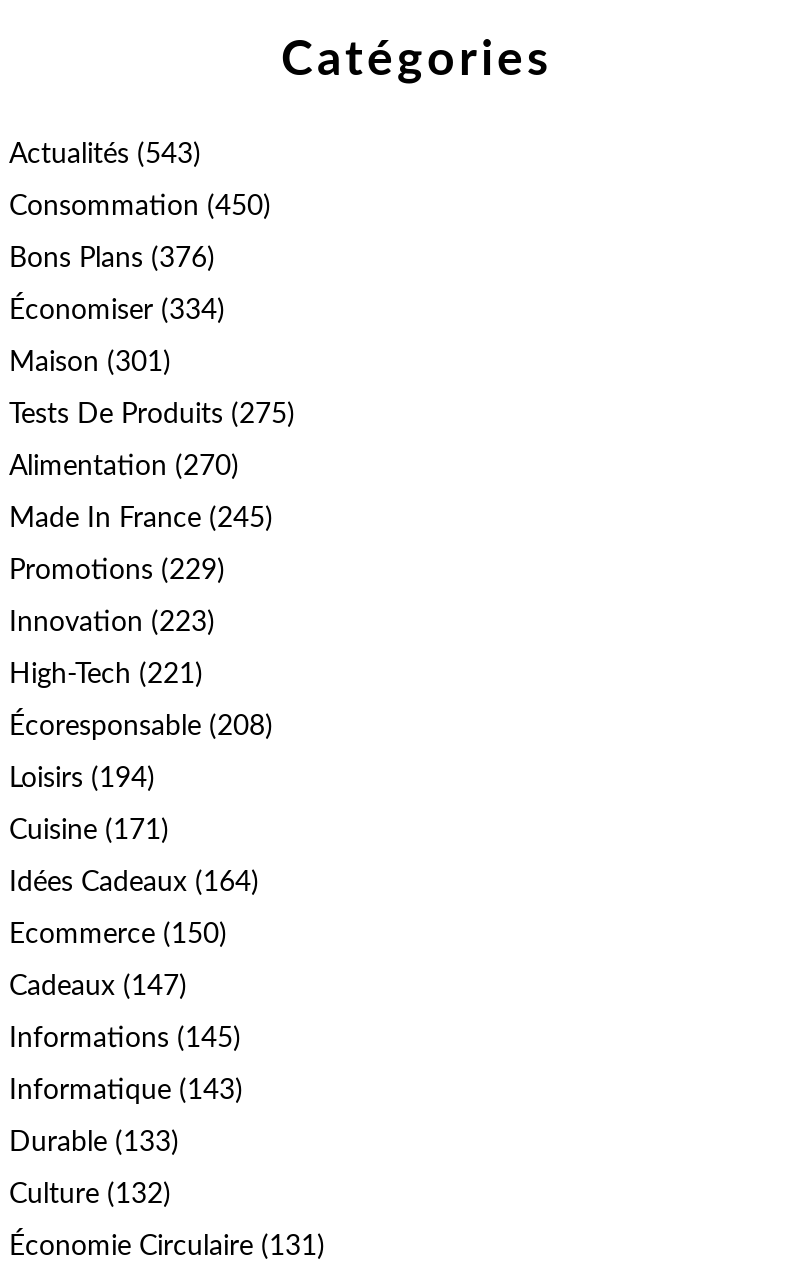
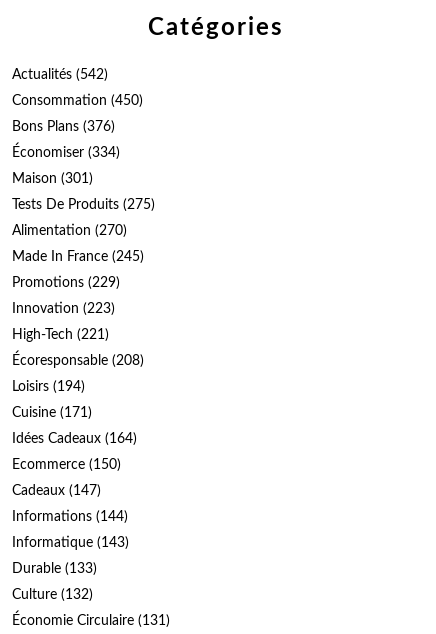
[9,140,201,168] Actualités (543) -> [12,68,108,82] Actualités (542)
[9,1024,241,1052] Informations (145) -> [12,510,128,524] Informations (144)

